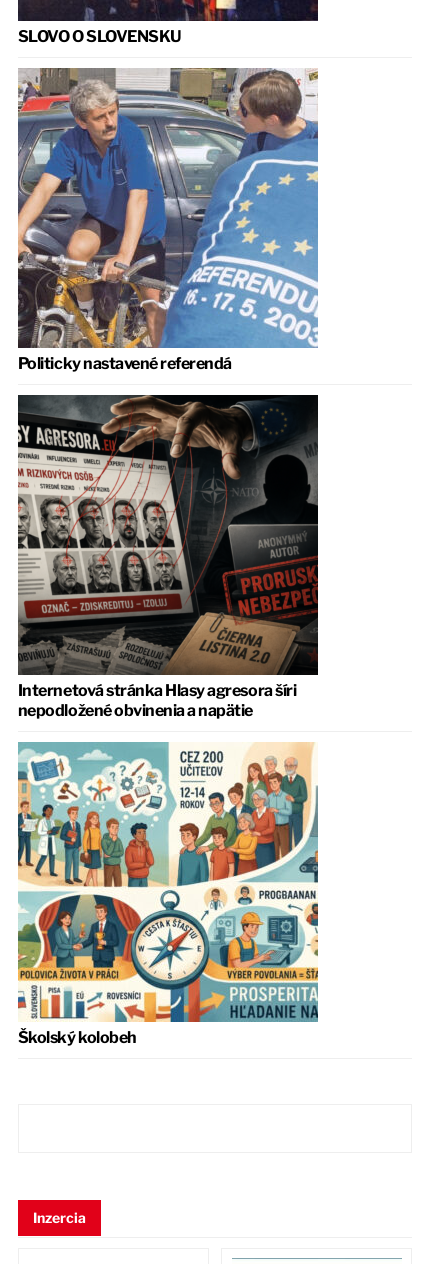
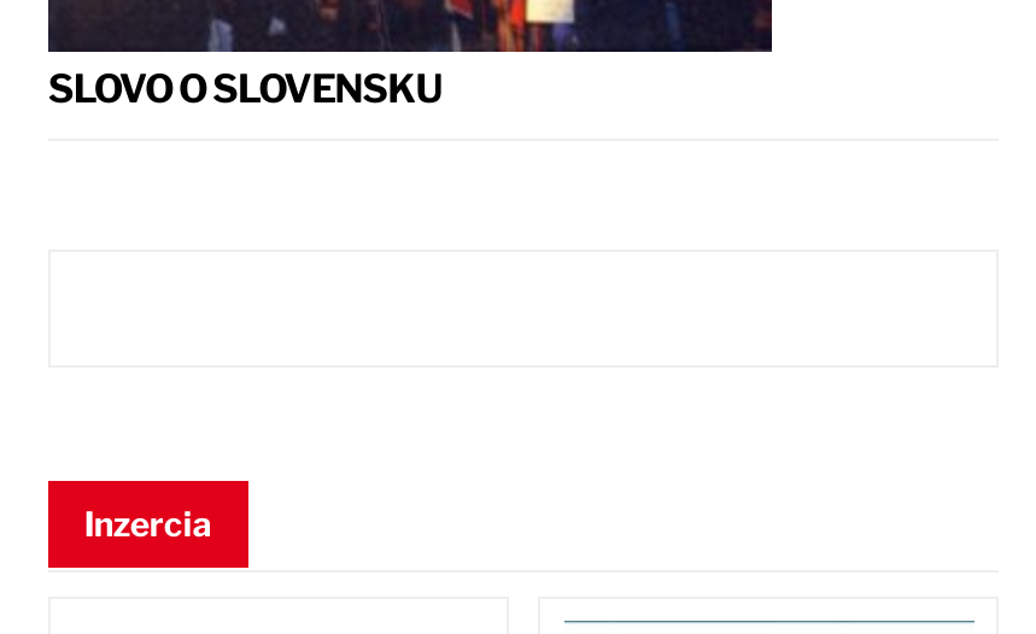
[17,67,319,373] [image] | Politicky nastavené referendá -> none
[17,394,318,720] [image] | Internetová stránka Hlasy agresora šíri | nepodložené obvinenia a napätie -> none
[17,741,319,1047] [image] | Školský kolobeh -> none

